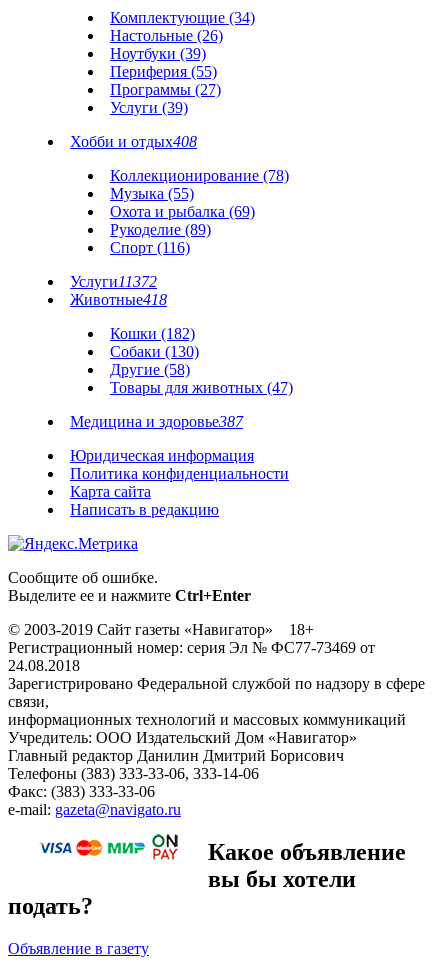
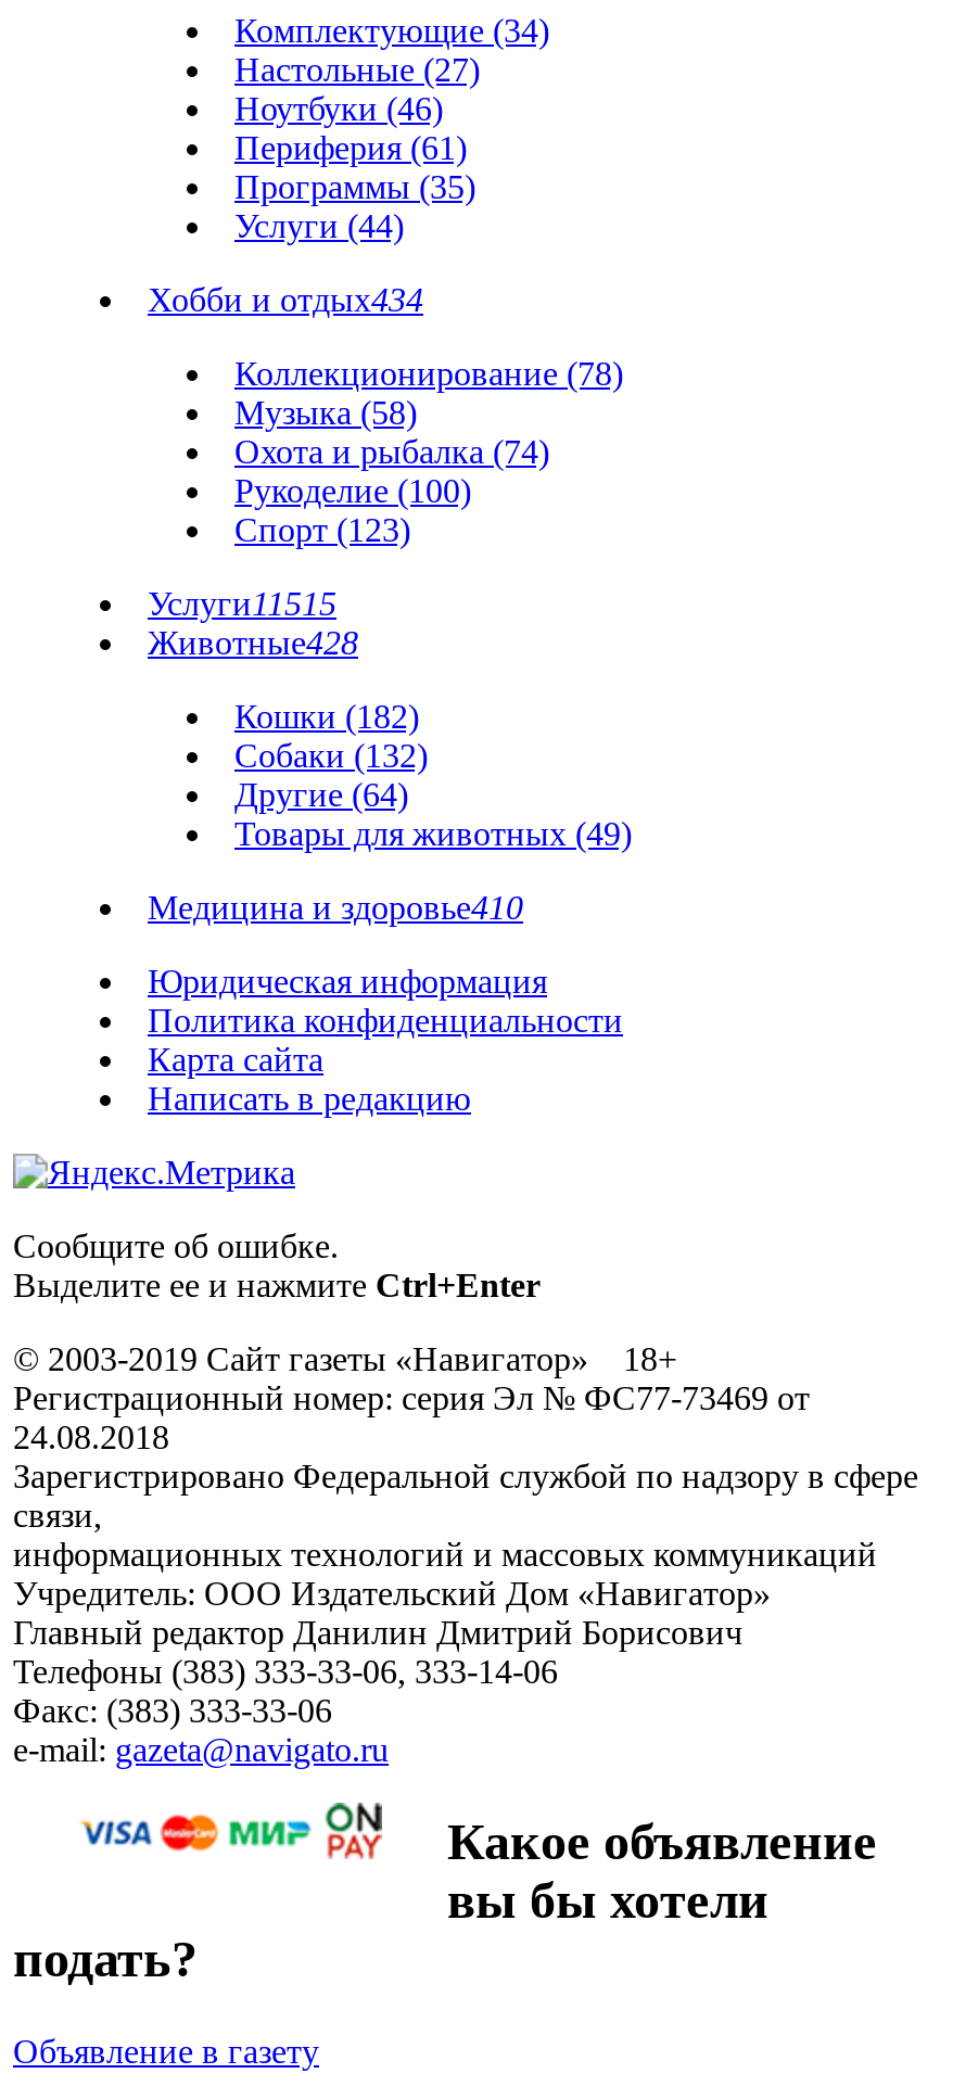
[110,27,223,44] Настольные (26) -> [234,52,480,89] Настольные (27)
[110,45,206,62] Ноутбуки (39) -> [234,91,443,128] Ноутбуки (46)
[110,63,217,80] Периферия (55) -> [234,130,467,167] Периферия (61)
[110,81,221,98] Программы (27) -> [234,169,475,206] Программы (35)
[110,99,188,116] Услуги (39) -> [234,208,404,245] Услуги (44)
[70,133,197,150] Хобби и отдых408 -> [148,282,423,319] Хобби и отдых434
[110,185,194,202] Музыка (55) -> [234,395,417,432] Музыка (58)
[110,203,255,220] Охота и рыбалка (69) -> [234,434,549,471] Охота и рыбалка (74)
[110,221,211,238] Рукоделие (89) -> [234,473,471,510] Рукоделие (100)
[110,239,190,256] Спорт (116) -> [234,512,410,549] Спорт (123)
[70,273,157,290] Услуги 11372 -> [148,586,336,623] Услуги 11515
[70,291,167,308] Животные418 -> [148,625,358,662] Животные428
[110,343,199,360] Собаки (130) -> [234,738,428,775] Собаки (132)
[110,361,190,378] Другие (58) -> [234,777,408,814] Другие (64)
[110,379,293,396] Товары для животных (47) -> [234,816,632,853] Товары для животных (49)
[70,413,243,430] Медицина и здоровье387 -> [148,890,523,927] Медицина и здоровье410

